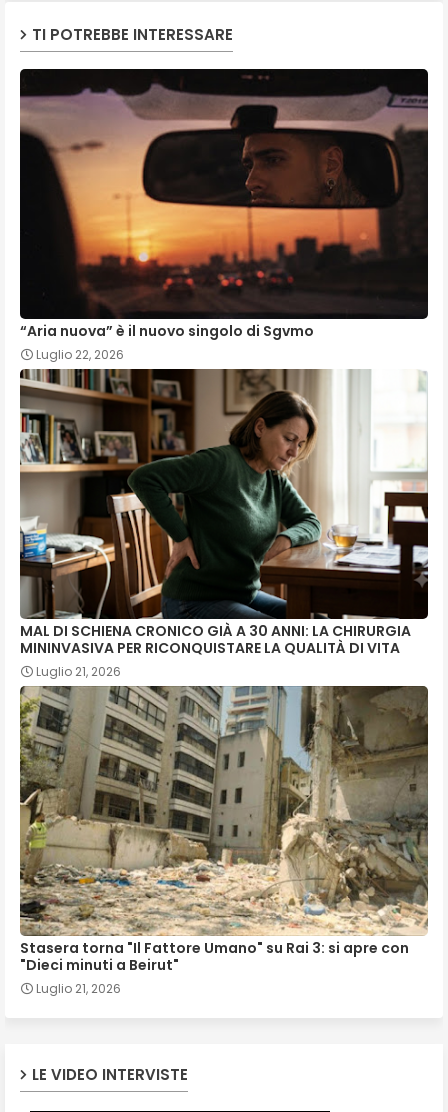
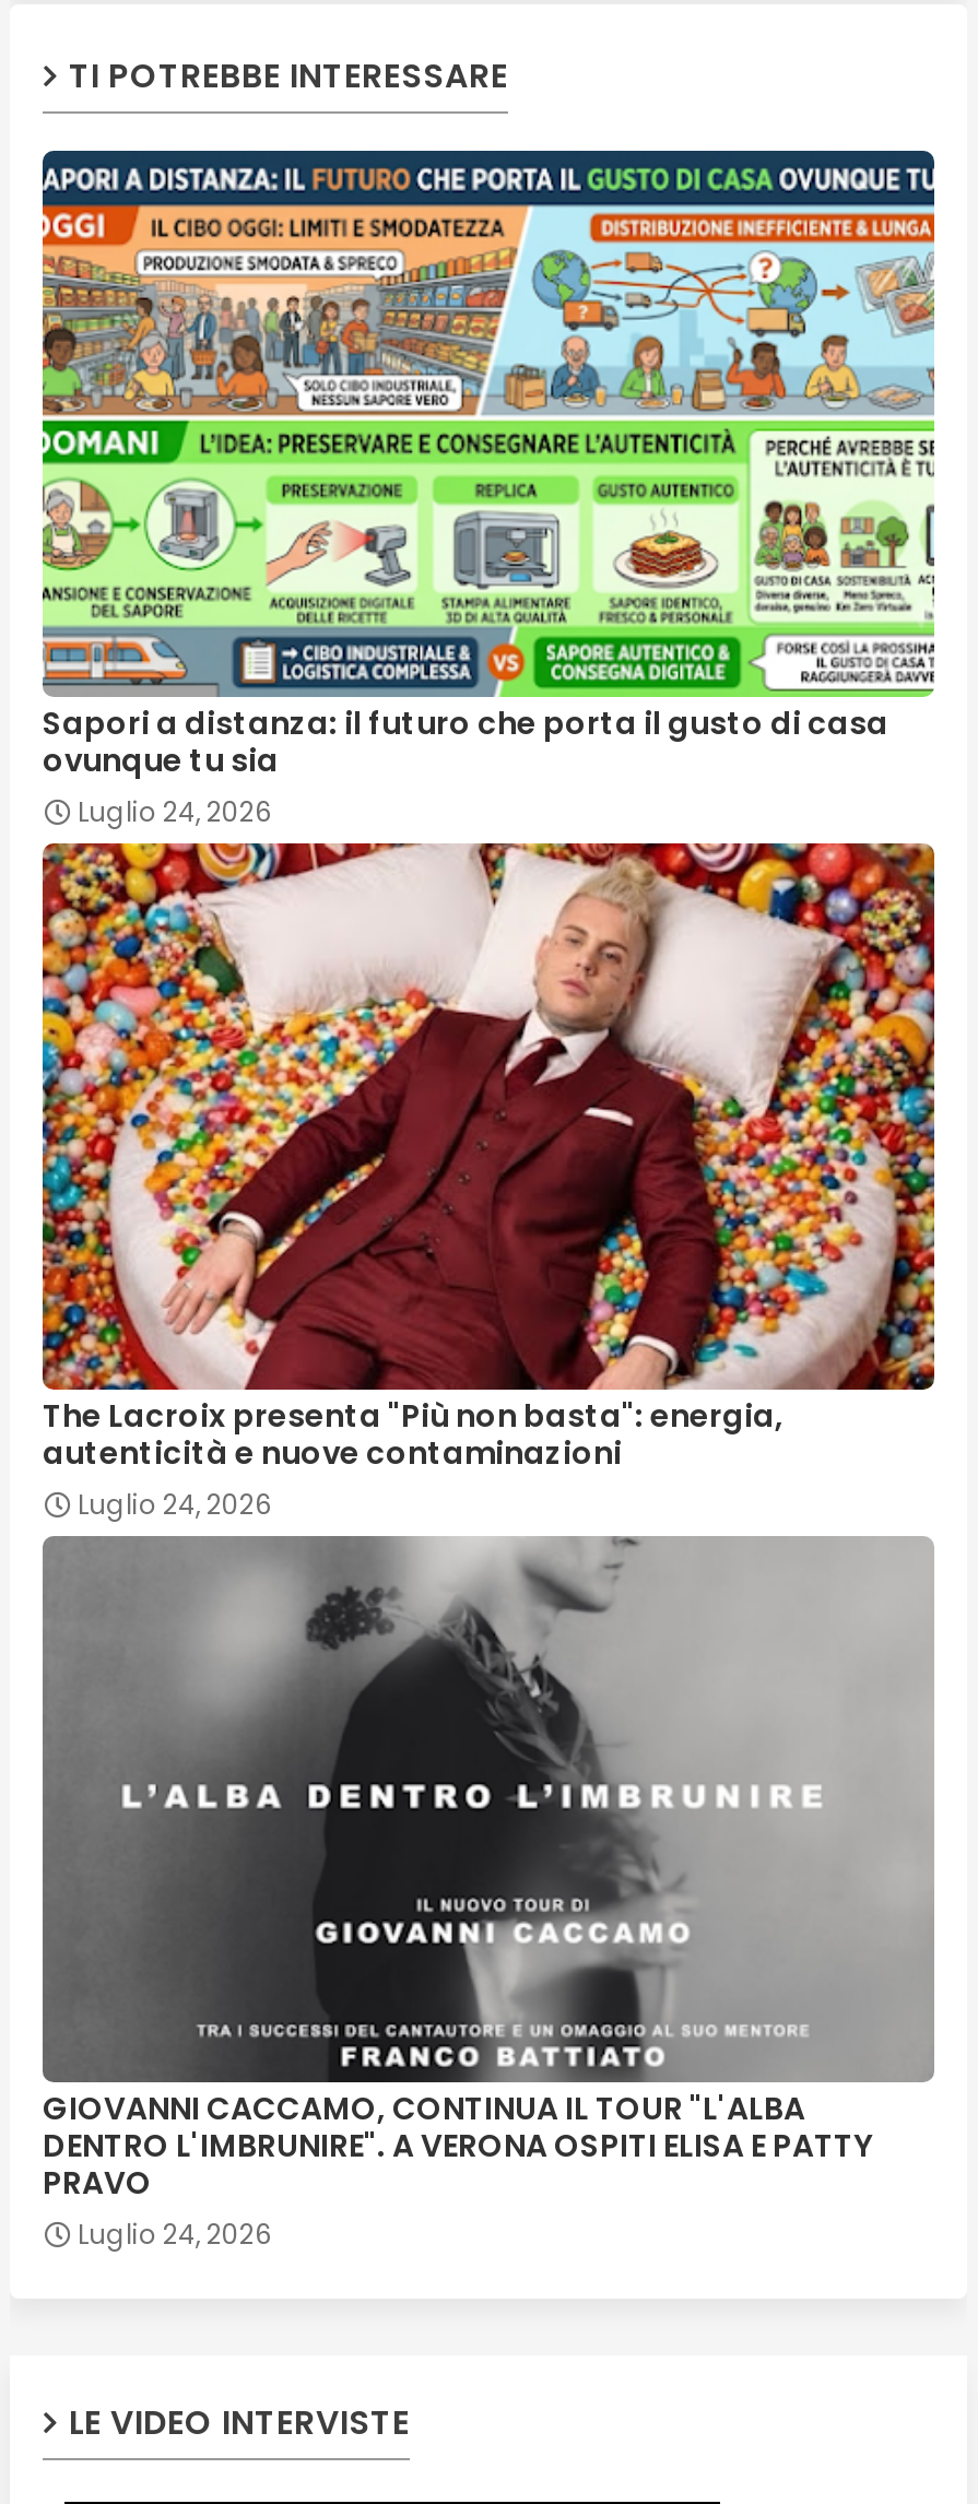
[19,69,429,363] [image] | “Aria nuova” è il nuovo singolo di Sgvmo | Luglio 22, 2026 -> [40,151,936,829] [image] | Sapori a distanza: il futuro che porta il gusto di casa | ovunque tu sia | Luglio 24, 2026
[19,368,429,680] [image] | MAL DI SCHIENA CRONICO GIÀ A 30 ANNI: LA CHIRURGIA | MININVASIVA PER RICONQUISTARE LA QUALITÀ DI VITA | Luglio 21, 2026 -> [40,841,936,1522] [image] | The Lacroix presenta "Più non basta": energia, | autenticità e nuove contaminazioni | Luglio 24, 2026
[20,685,428,997] [image] | Stasera torna "Il Fattore Umano" su Rai 3: si apre con | "Dieci minuti a Beirut" | Luglio 21, 2026 -> [43,1534,934,2252] [image] | GIOVANNI CACCAMO, CONTINUA IL TOUR "L'ALBA | DENTRO L'IMBRUNIRE". A VERONA OSPITI ELISA E PATTY | PRAVO | Luglio 24, 2026

